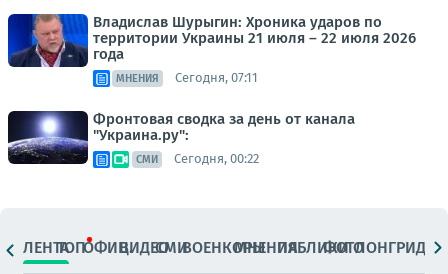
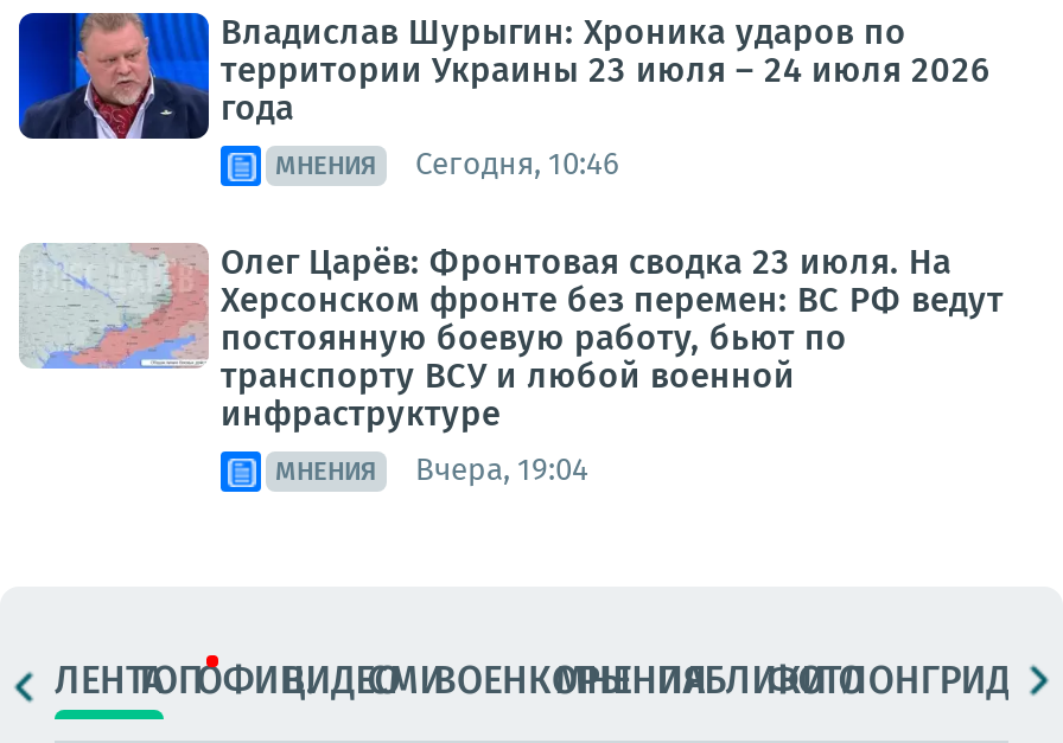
[93,29,416,47] территории Украины 21 июля – 22 июля 2026 -> [221,48,989,90] территории Украины 23 июля – 24 июля 2026
[116,70,258,85] МНЕНИЯ Сегодня, 07:11 -> [275,146,619,182] МНЕНИЯ Сегодня, 10:46
[7,110,355,165] [image] | Фронтовая сводка за день от канала | "Украина.ру": -> [19,240,1004,434] [image] | Олег Царёв: Фронтовая сводка 23 июля. На | Херсонском фронте без перемен: ВС РФ ведут | постоянную боевую работу, бьют по | транспорту ВСУ и любой военной | инфраструктуре
[136,151,259,166] СМИ | Сегодня, 00:22 -> [275,452,588,487] МНЕНИЯ | Вчера, 19:04

